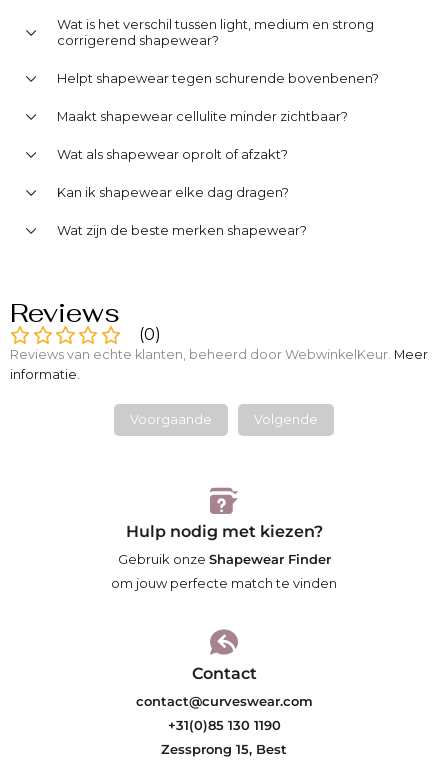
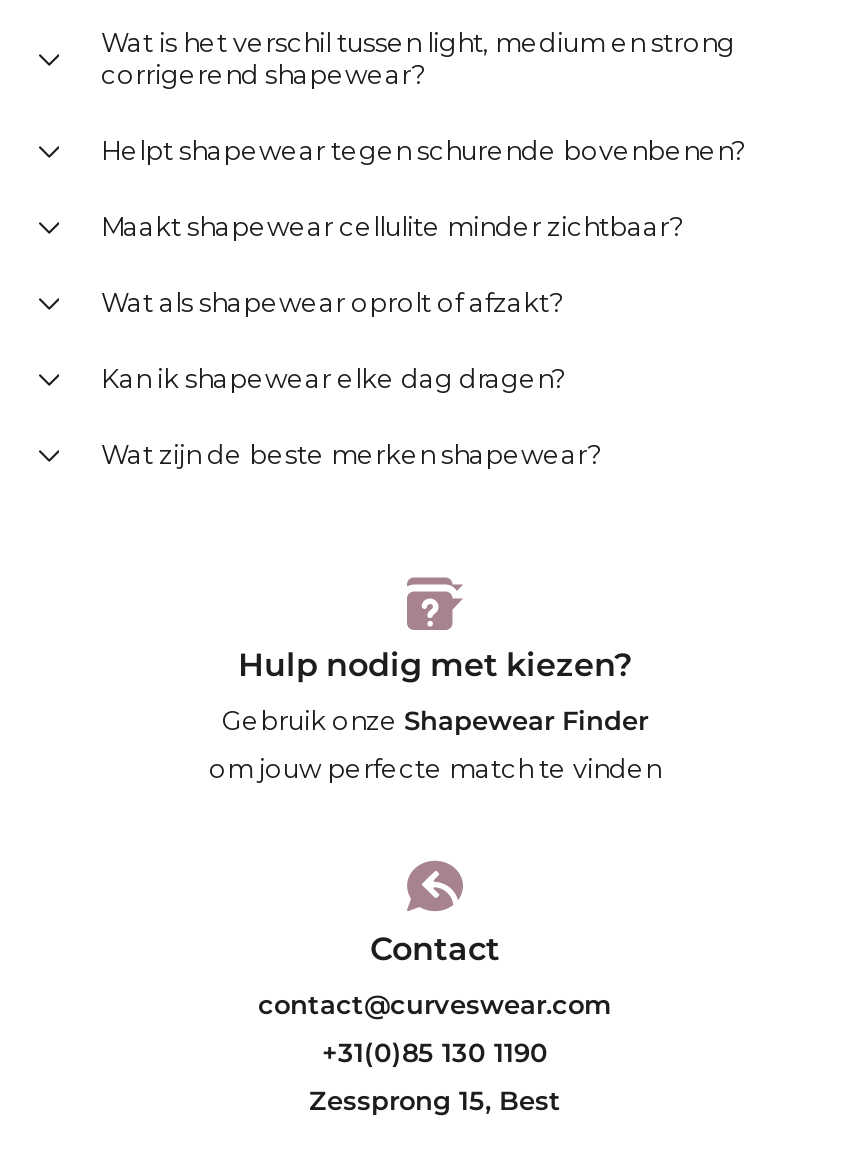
[10,296,428,427] Reviews | (0) | Reviews van echte klanten, beheerd door WebwinkelKeur. Meer | informatie. | Voorgaande | Volgende -> none

